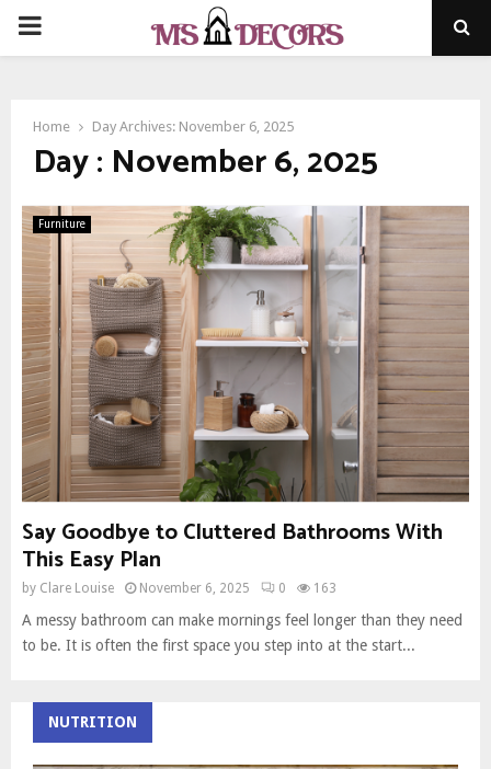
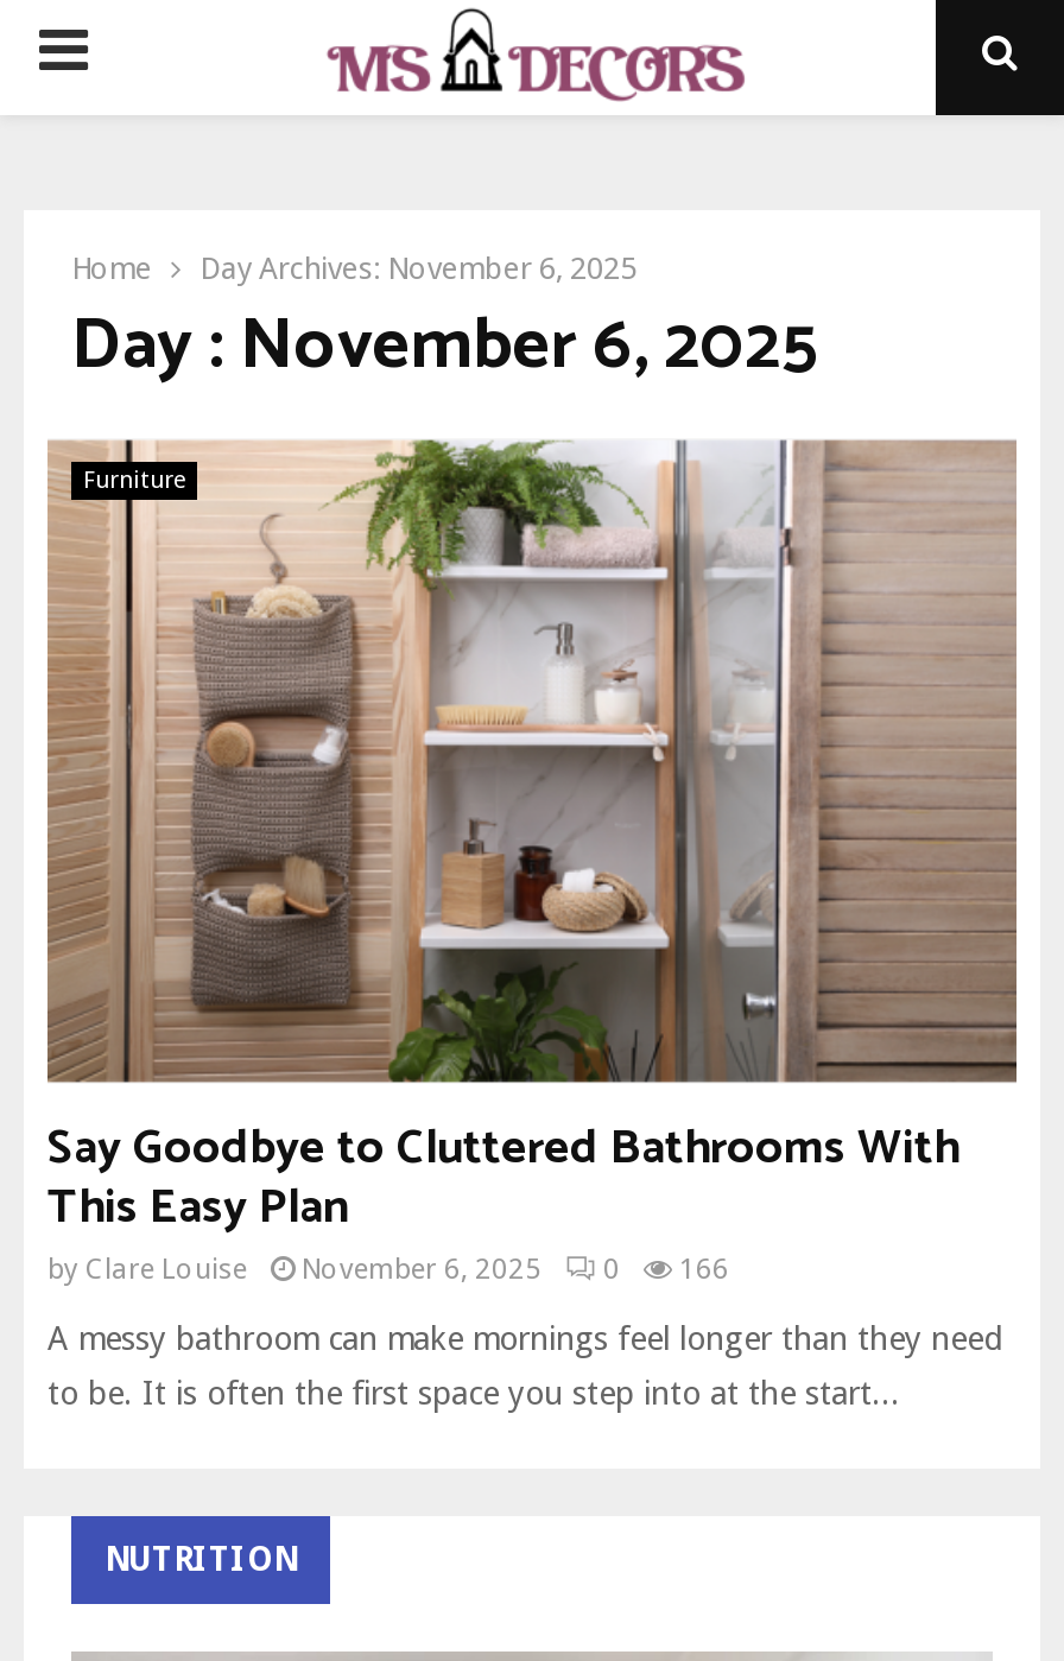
[22,581,336,596] by Clare Louise November 6, 2025 0 163 -> [47,1253,729,1286] by Clare Louise November 6, 2025 0 166

